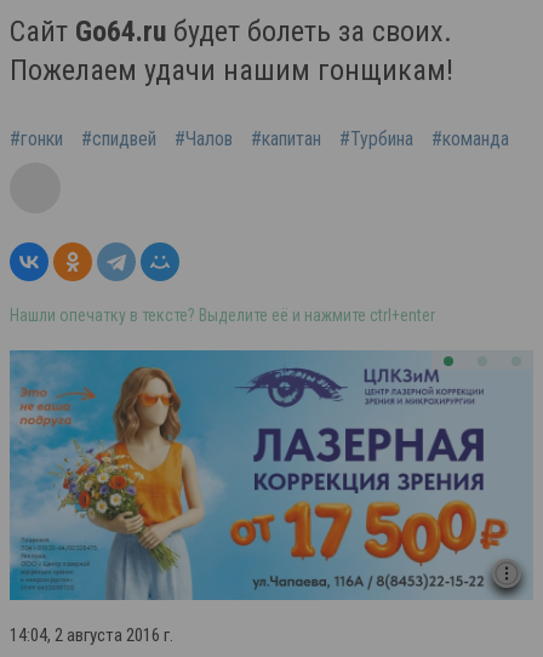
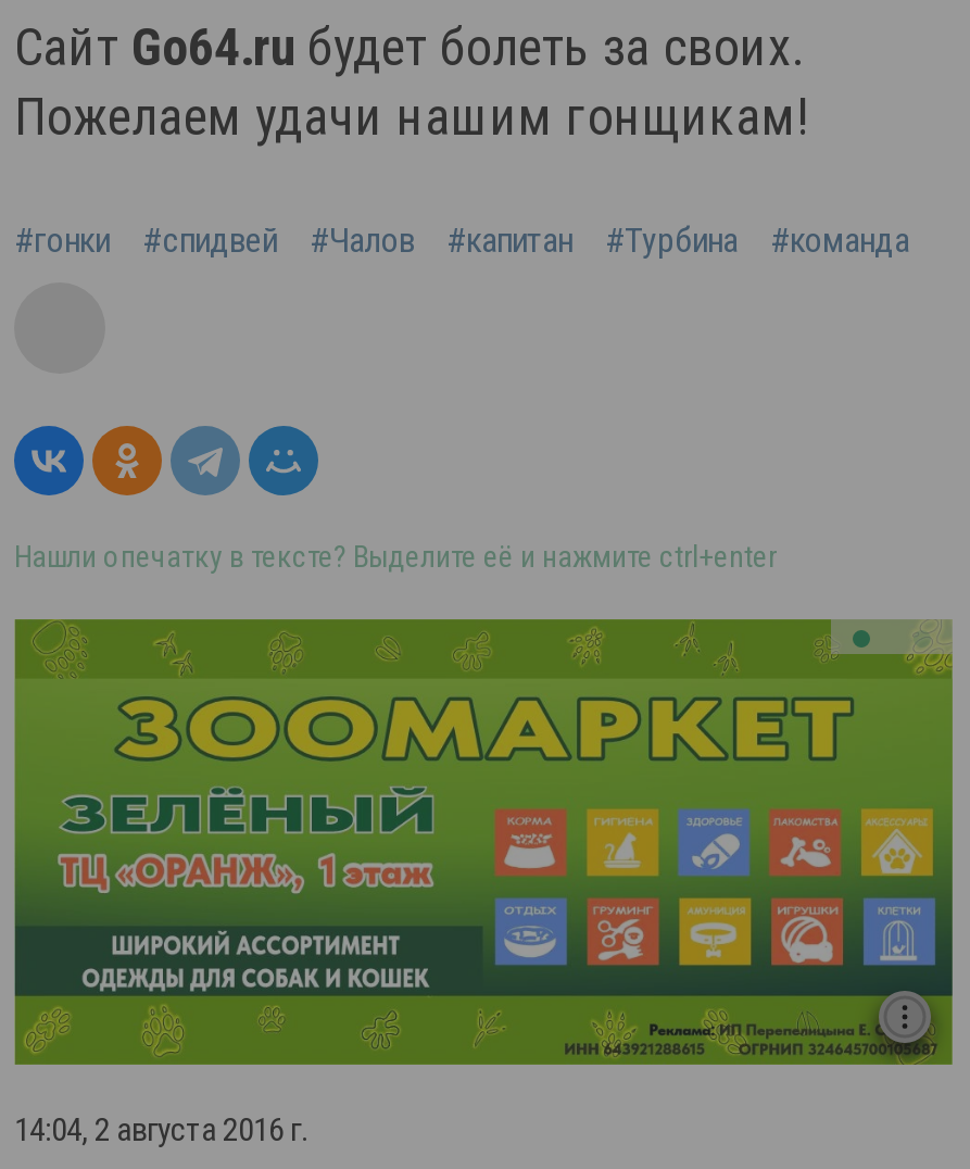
[8,349,533,601] [image] -> [12,617,955,1067] [image]

